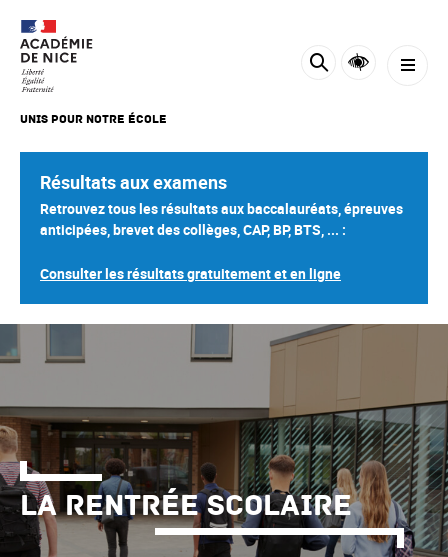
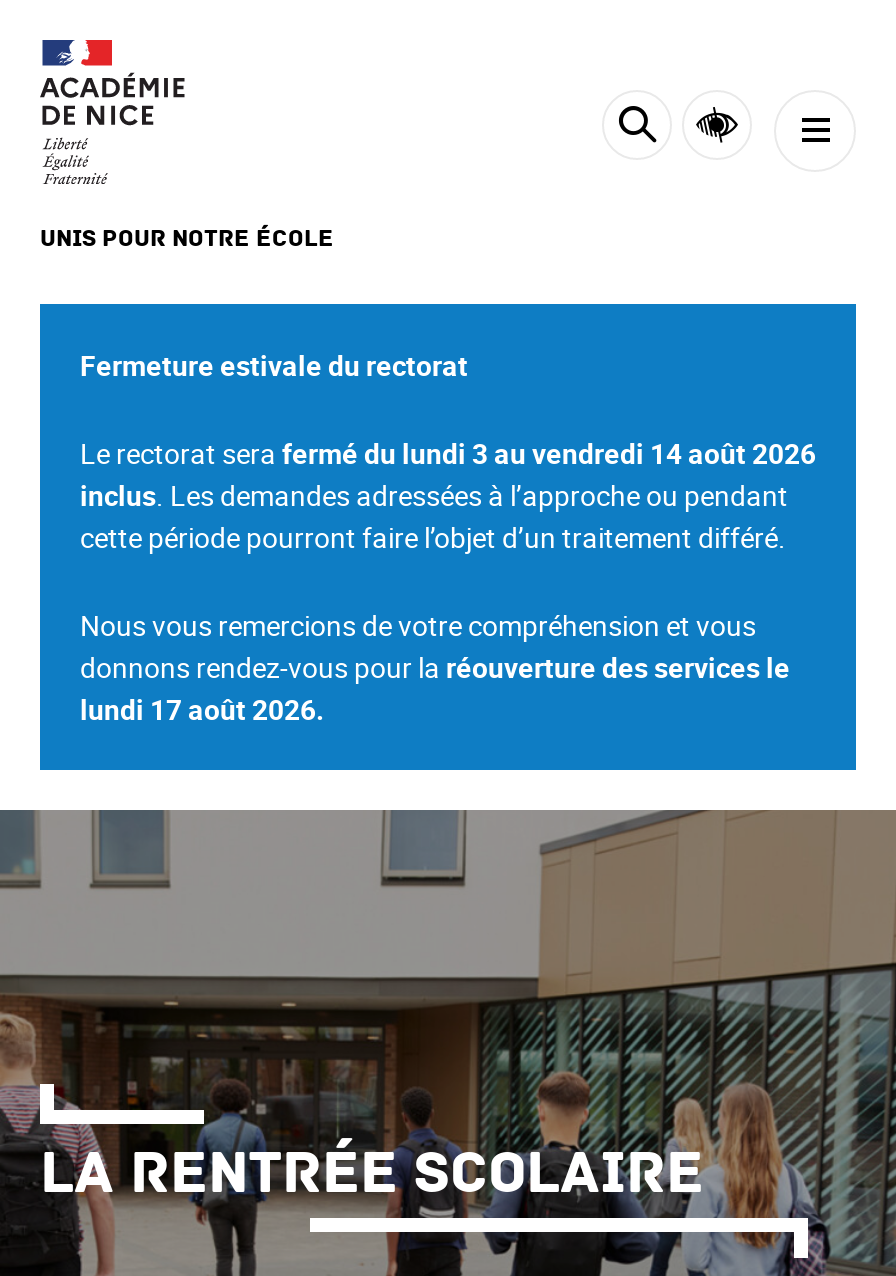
[40,170,403,283] Résultats aux examens | Retrouvez tous les résultats aux baccalauréats, épreuves | anticipées, brevet des collèges, CAP, BP, BTS, ... : | Consulter les résultats gratuitement et en ligne -> [80,346,816,728] Fermeture estivale du rectorat | Le rectorat sera fermé du lundi 3 au vendredi 14 août 2026 | inclus. Les demandes adressées à l’approche ou pendant | cette période pourront faire l’objet d’un traitement différé. | Nous vous remercions de votre compréhension et vous | donnons rendez-vous pour la réouverture des services le | lundi 17 août 2026.

